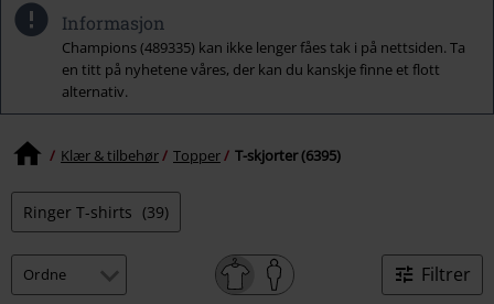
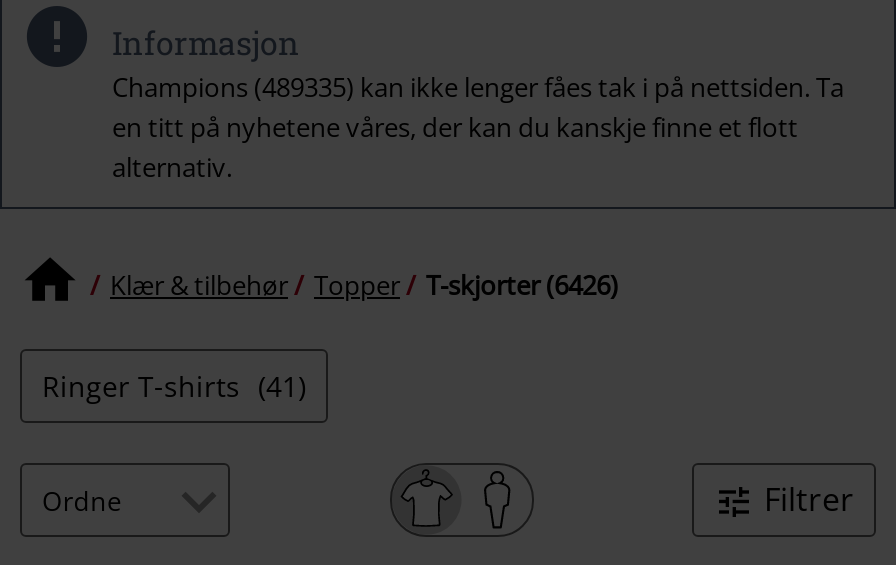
[61,146,341,165] Klær & tilbehør Topper T-skjorter (6395) -> [110,266,618,302] Klær & tilbehør Topper T-skjorter (6426)
[23,201,169,222] Ringer T-shirts (39) -> [42,367,306,405] Ringer T-shirts (41)

